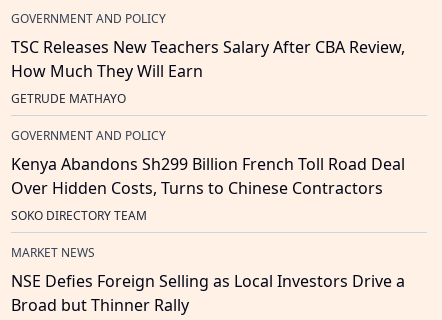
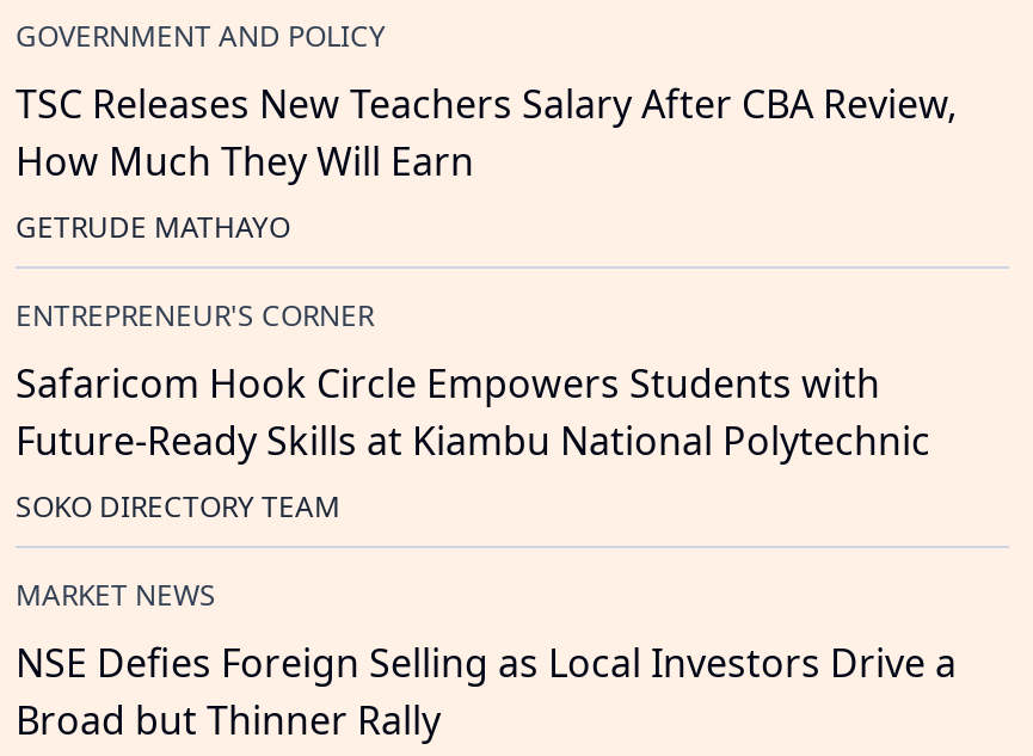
[11,127,405,199] GOVERNMENT AND POLICY | Kenya Abandons Sh299 Billion French Toll Road Deal | Over Hidden Costs, Turns to Chinese Contractors -> [16,295,930,467] ENTREPRENEUR'S CORNER | Safaricom Hook Circle Empowers Students with | Future-Ready Skills at Kiambu National Polytechnic

